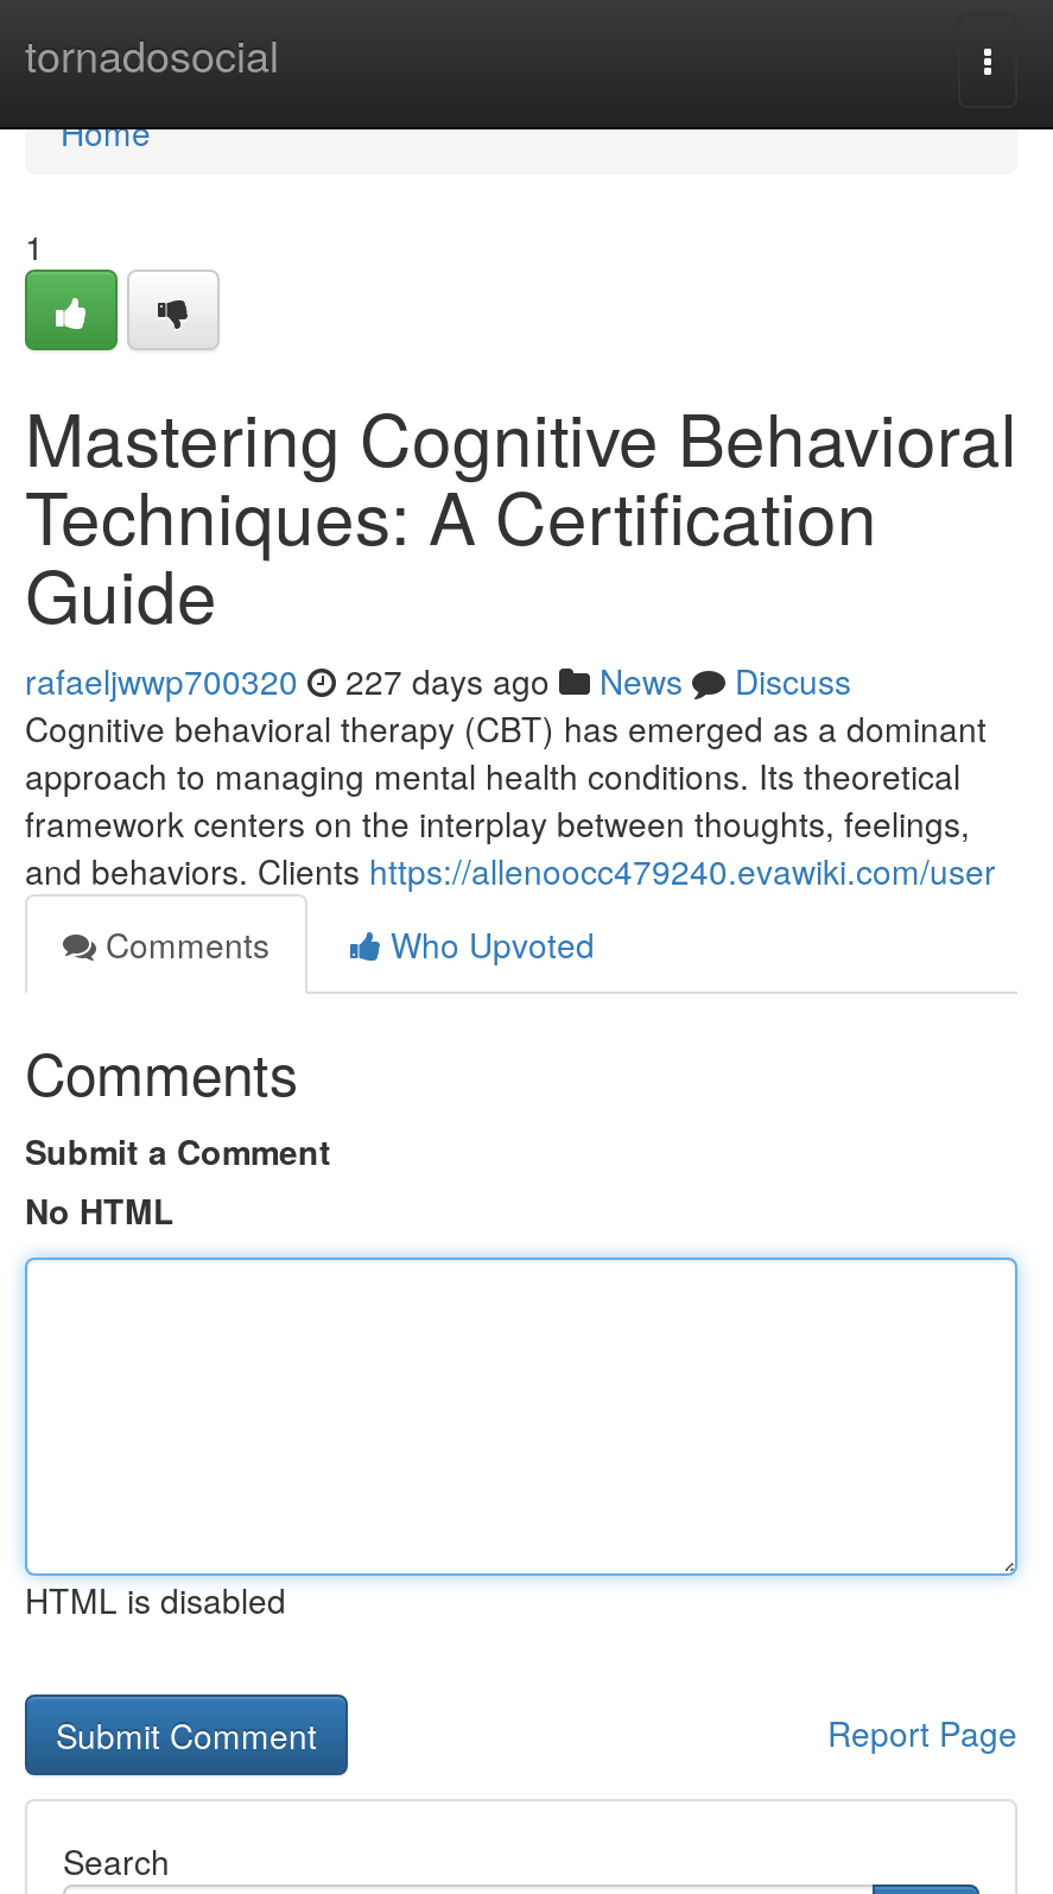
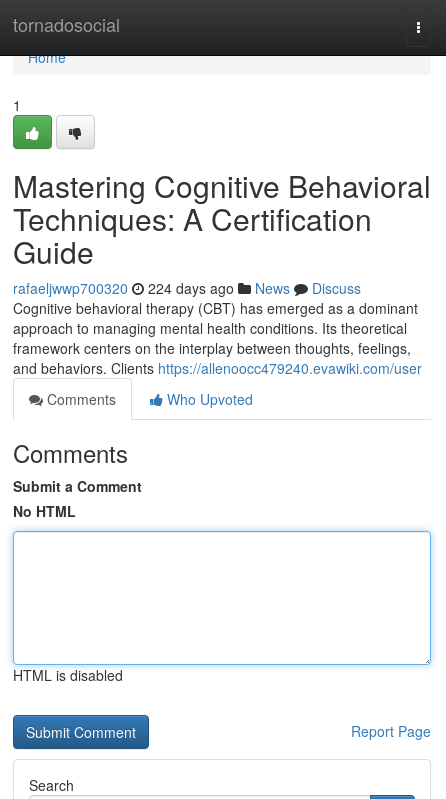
[25,657,851,704] rafaeljwwp700320 227 days ago News Discuss -> [13,278,361,298] rafaeljwwp700320 224 days ago News Discuss

